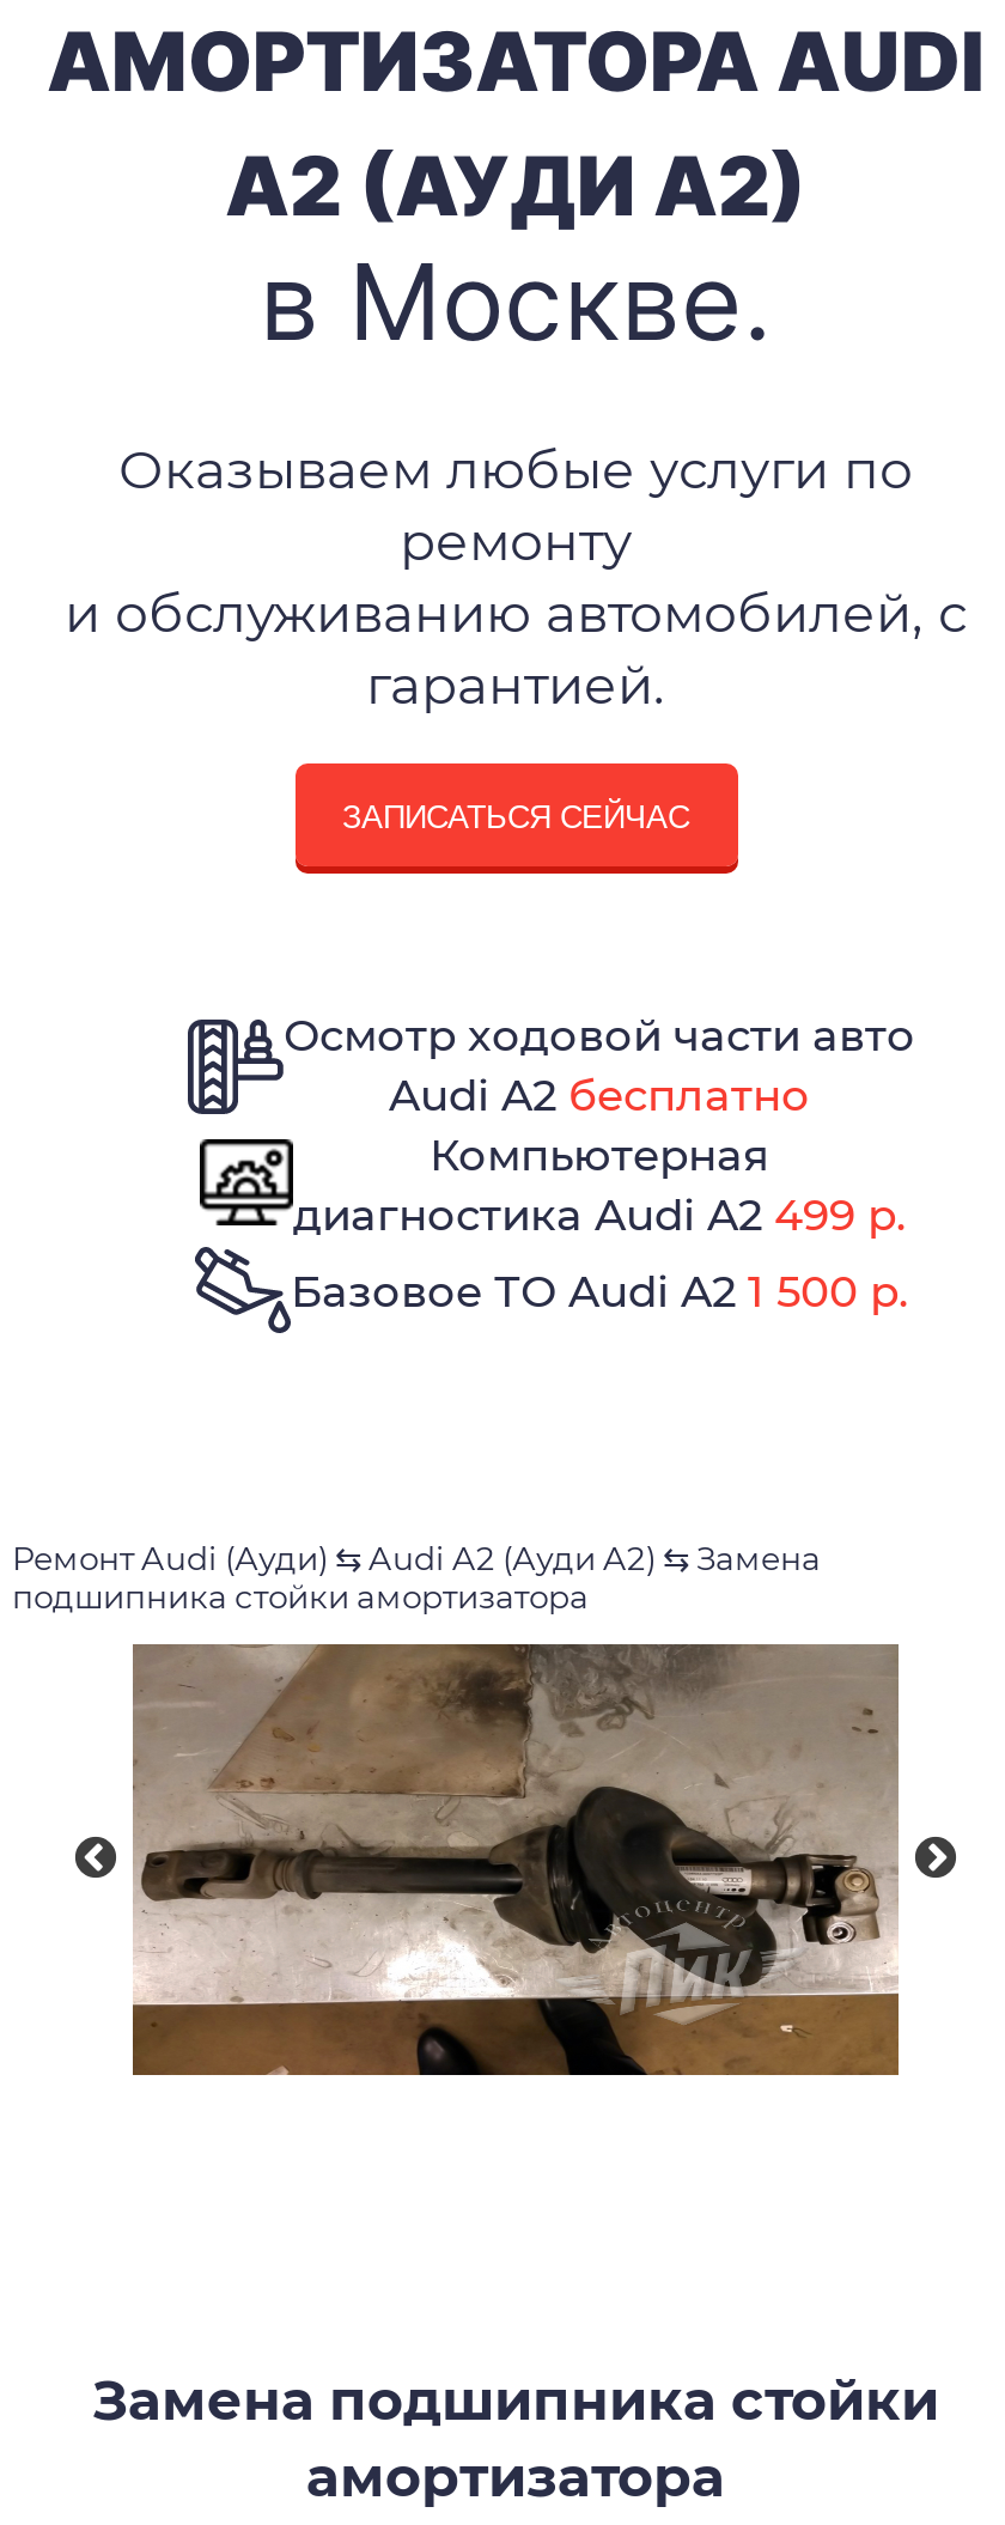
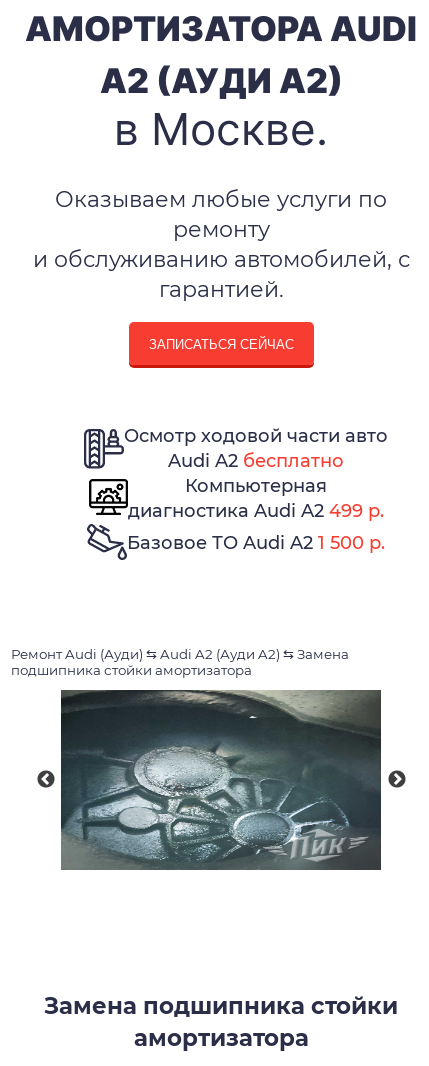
[130,1642,901,2077] [image] -> [54,689,389,871] [image]

